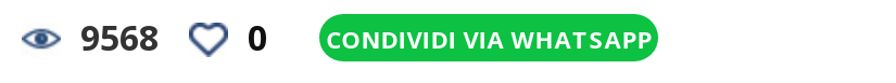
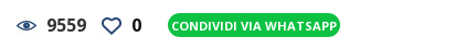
[80,14,652,61] 9568 0 CONDIVIDI VIA WHATSAPP -> [46,13,337,37] 9559 0 CONDIVIDI VIA WHATSAPP

